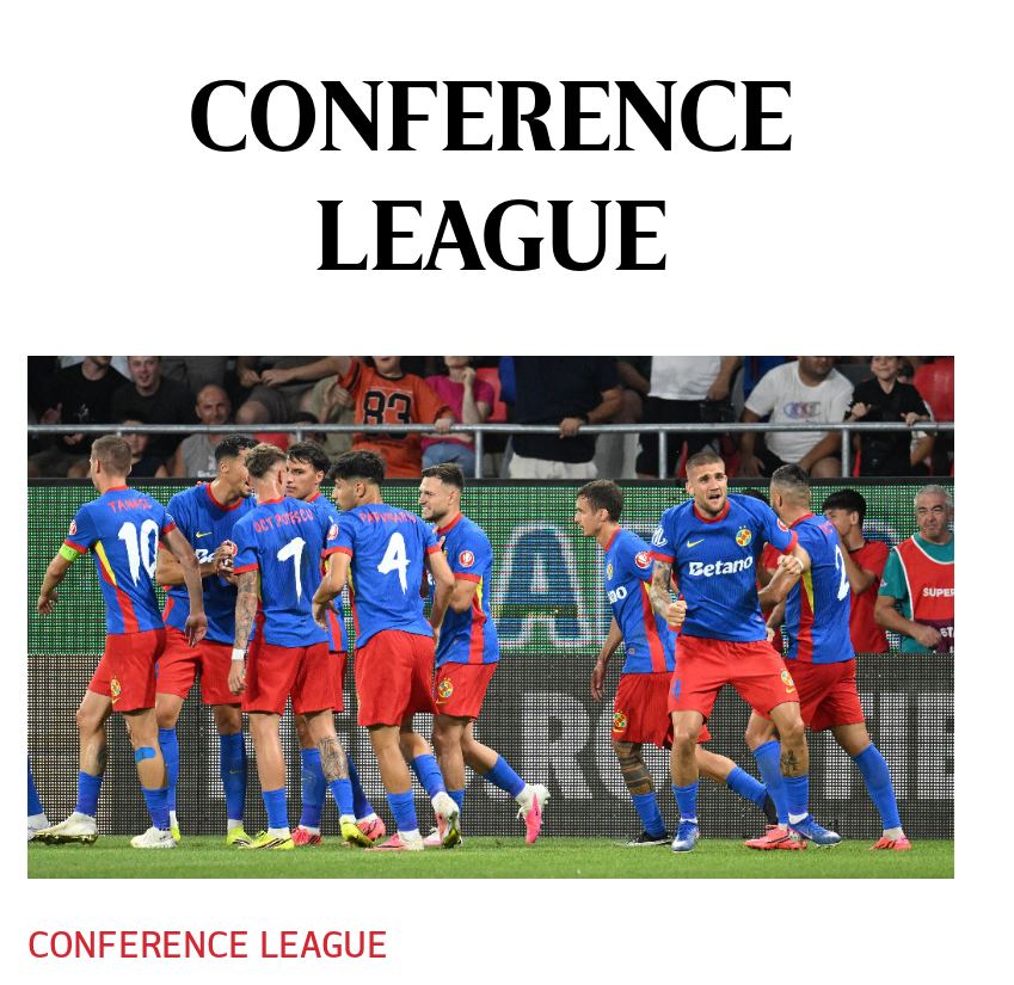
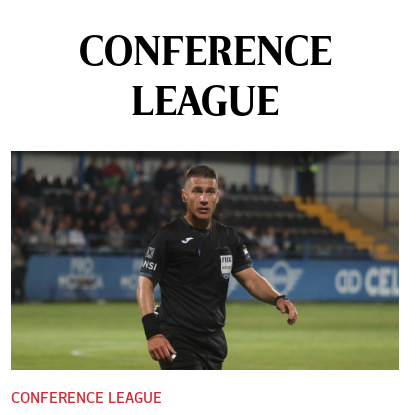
[25,353,957,881] [image] -> [10,150,400,371] [image]

